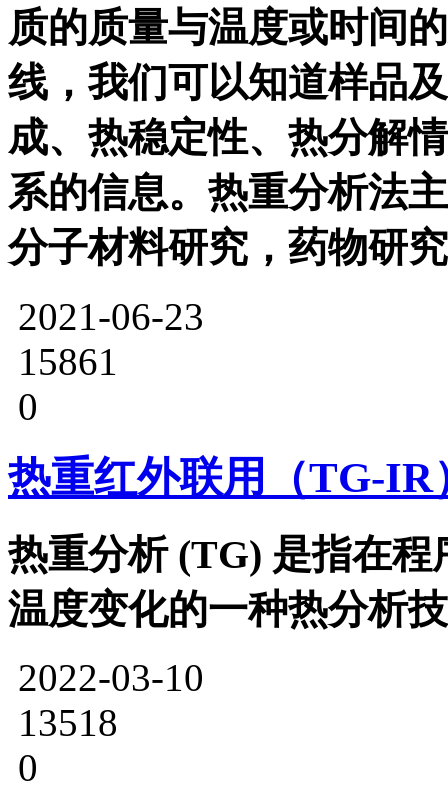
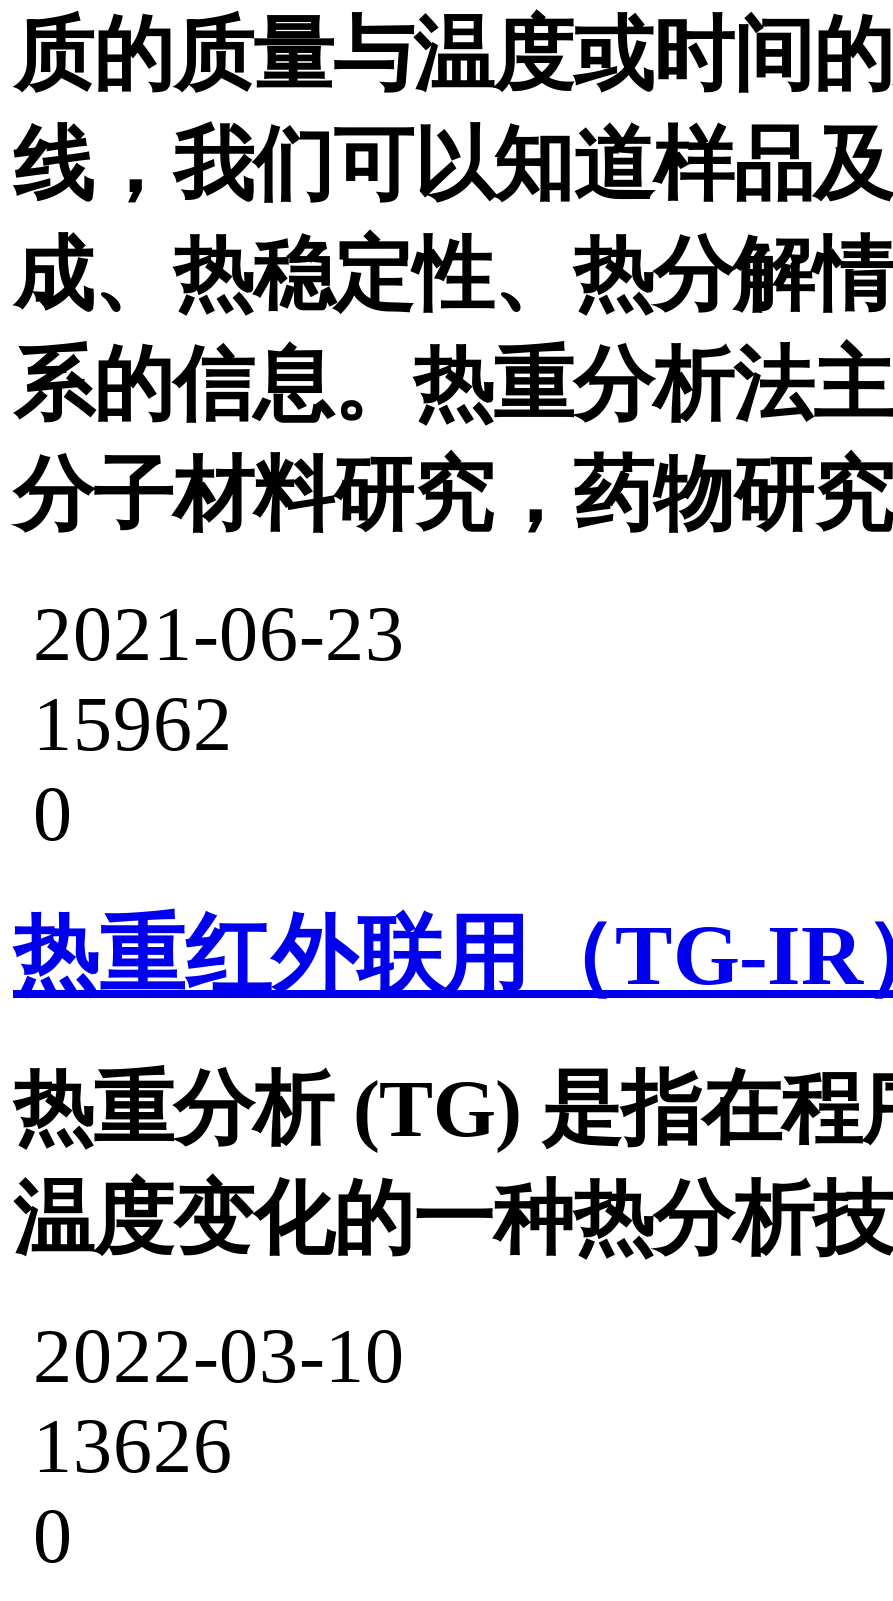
[8,340,118,383] 15861 -> [13,680,233,766] 15962
[8,701,118,744] 13518 -> [13,1403,233,1489] 13626

